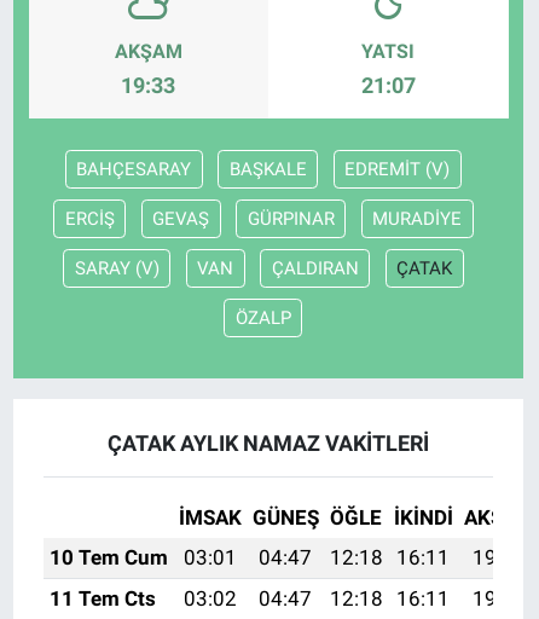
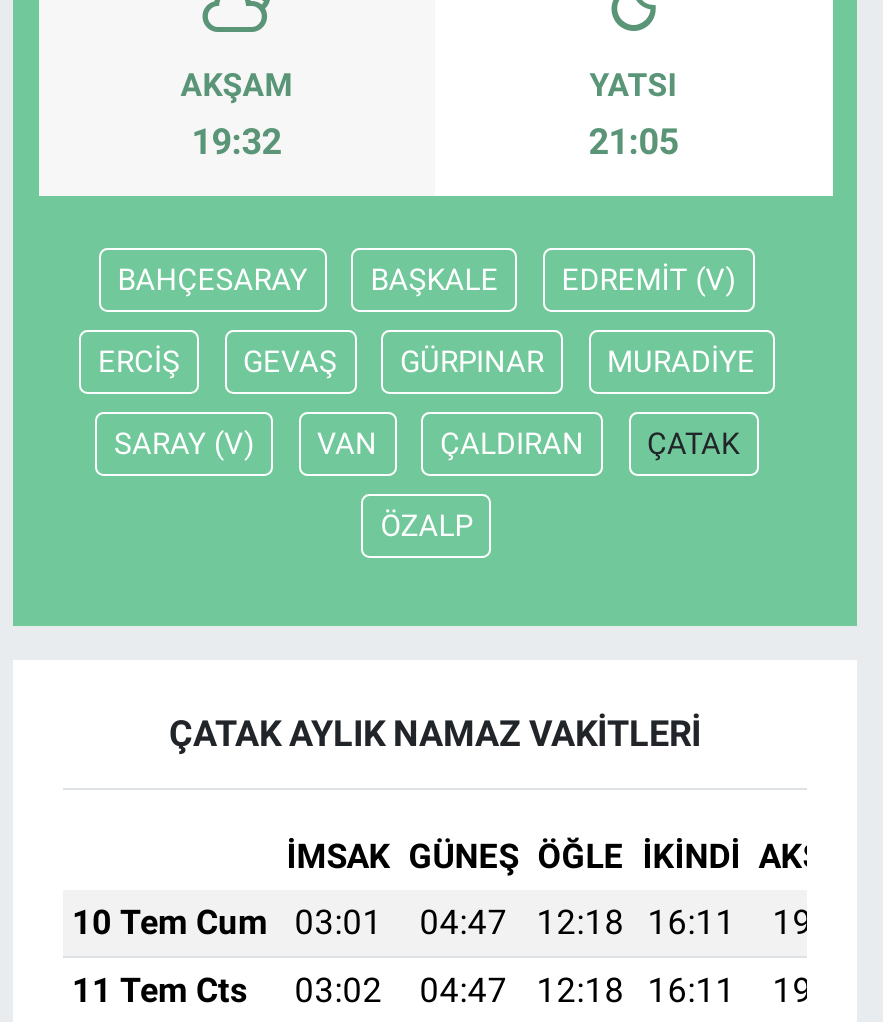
[121,73,175,98] 19:33 -> [191,120,281,162] 19:32
[361,73,415,98] 21:07 -> [589,120,679,162] 21:05

